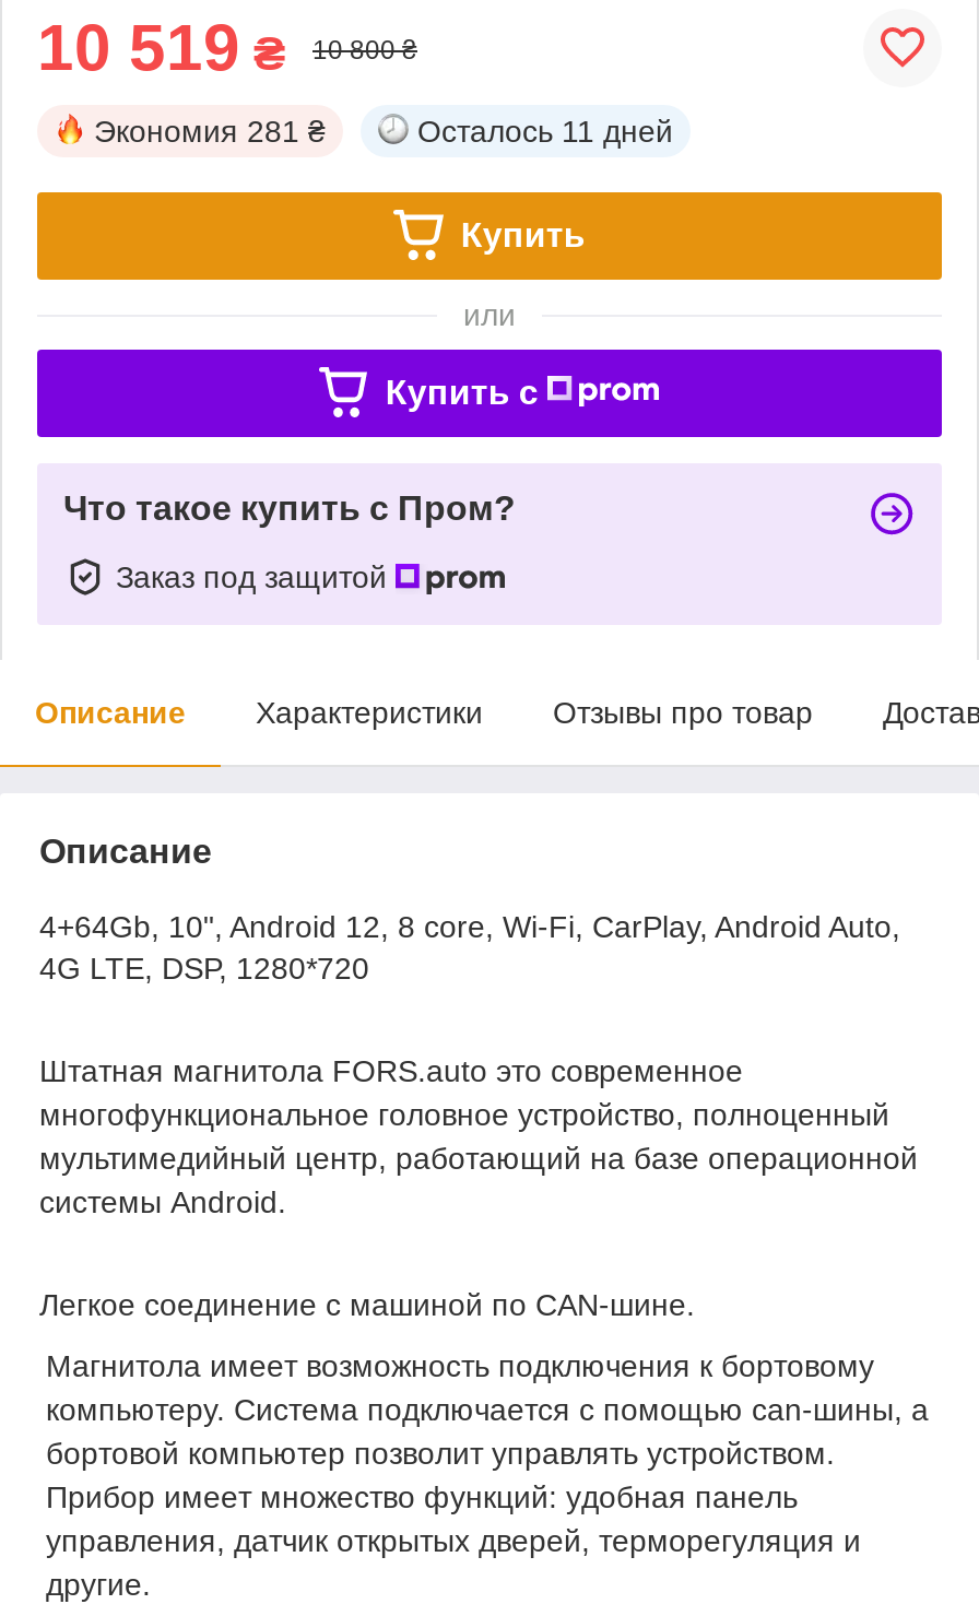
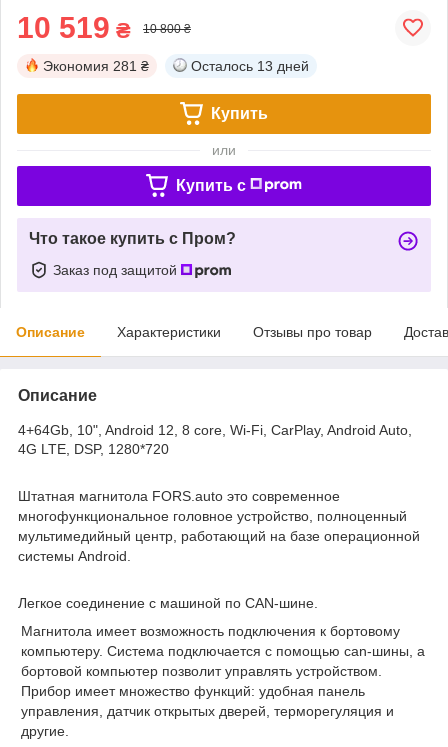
[417,113,673,148] Осталось 11 дней -> [191,58,309,74] Осталось 13 дней

